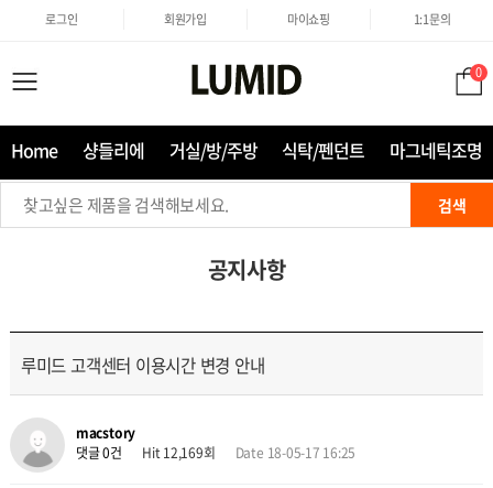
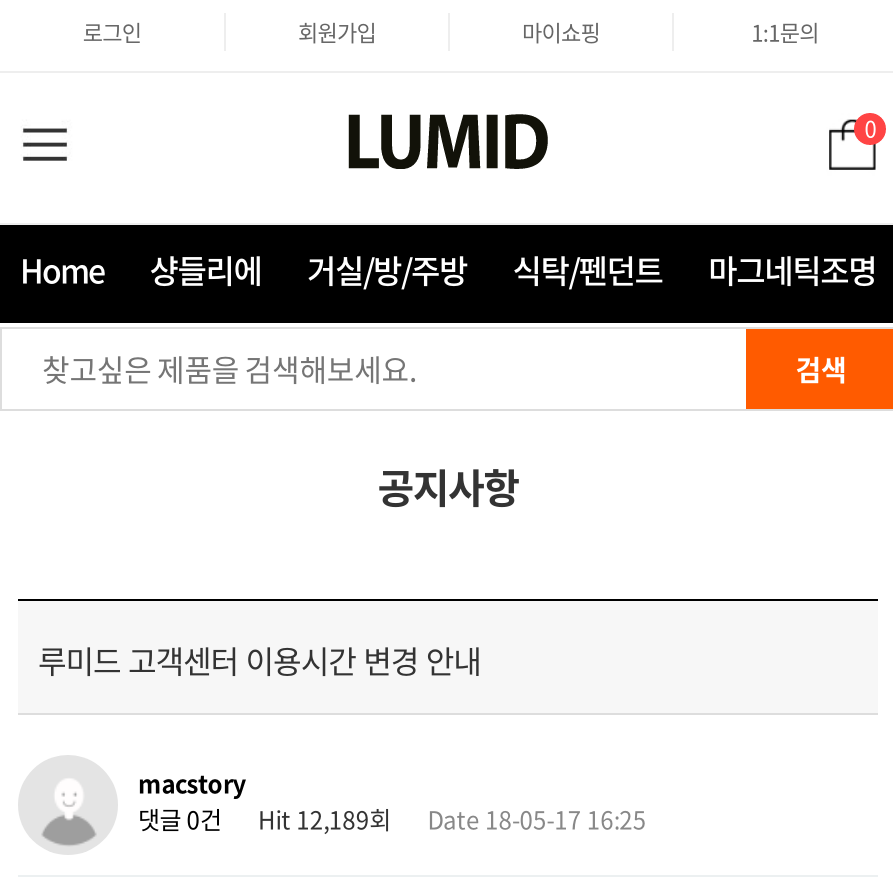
[76,443,356,463] 댓글 0건 Hit 12,169회 Date 18-05-17 16:25 -> [138,801,646,837] 댓글 0건 Hit 12,189회 Date 18-05-17 16:25

